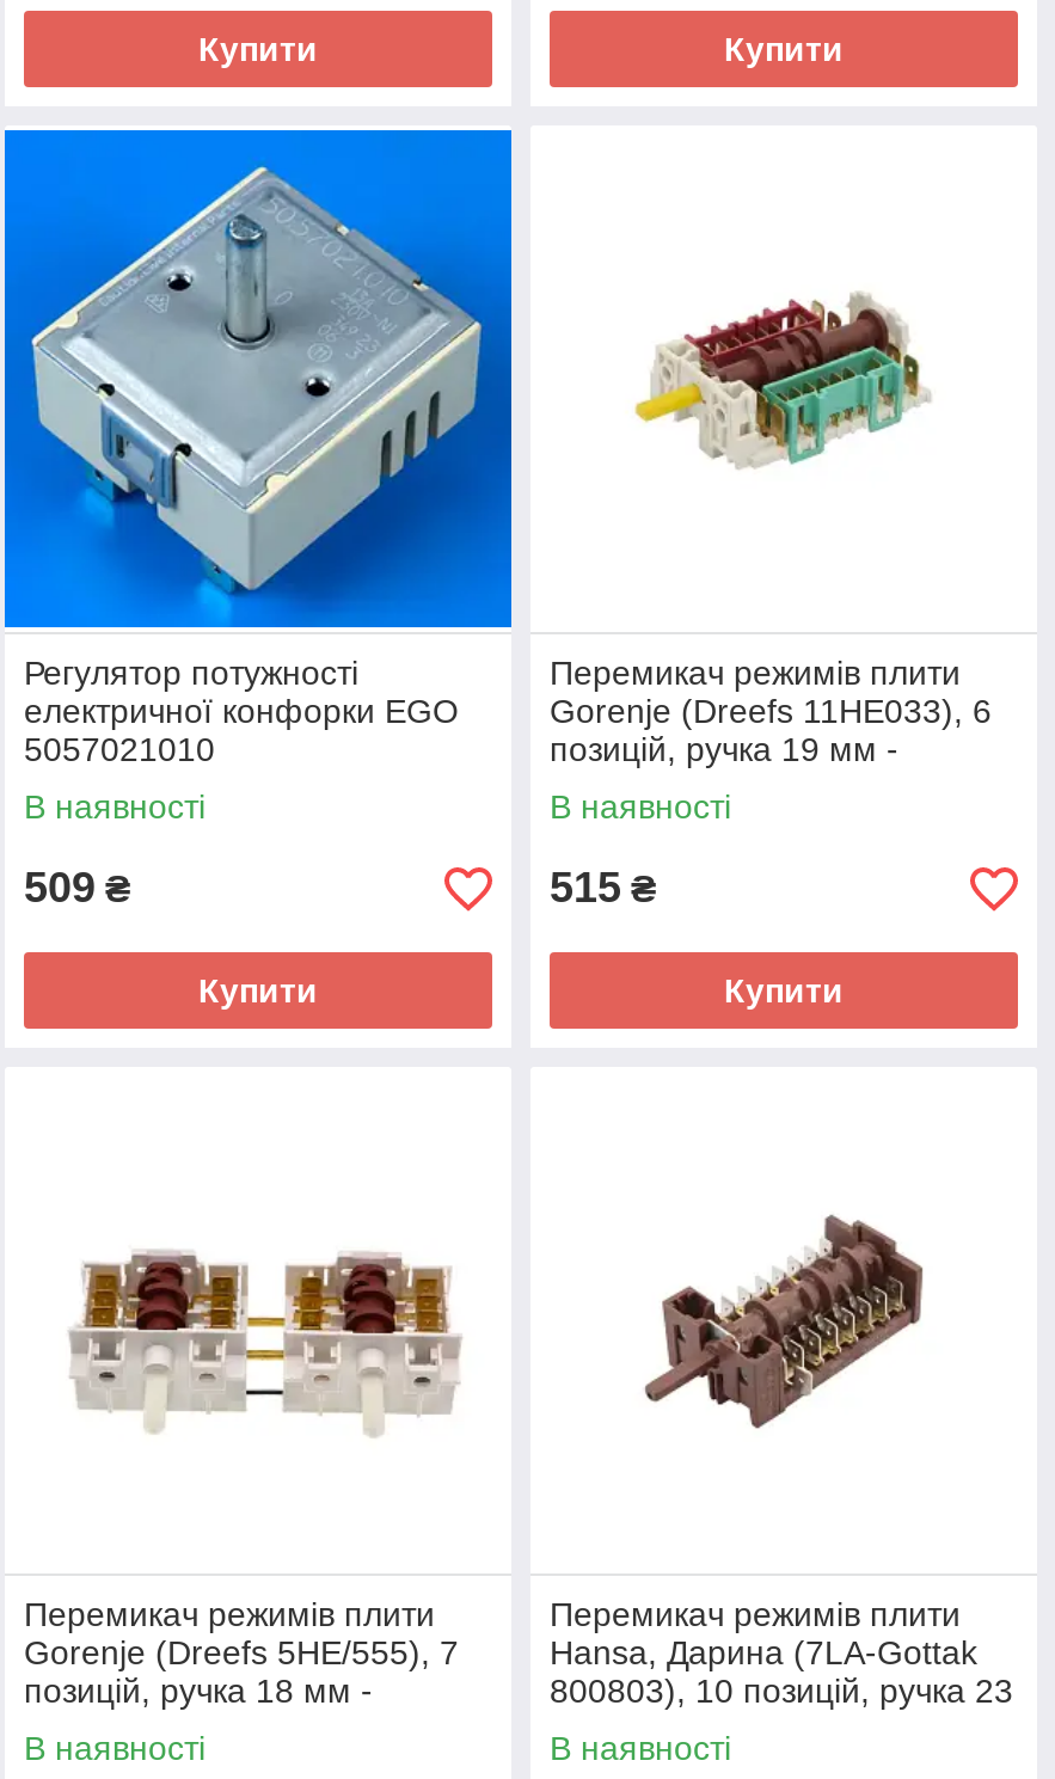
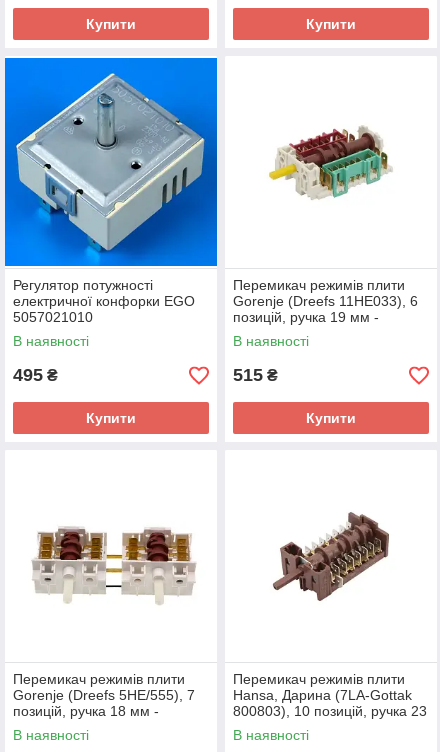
[24,865,131,912] 509 ₴ -> [13,365,58,385] 495 ₴

